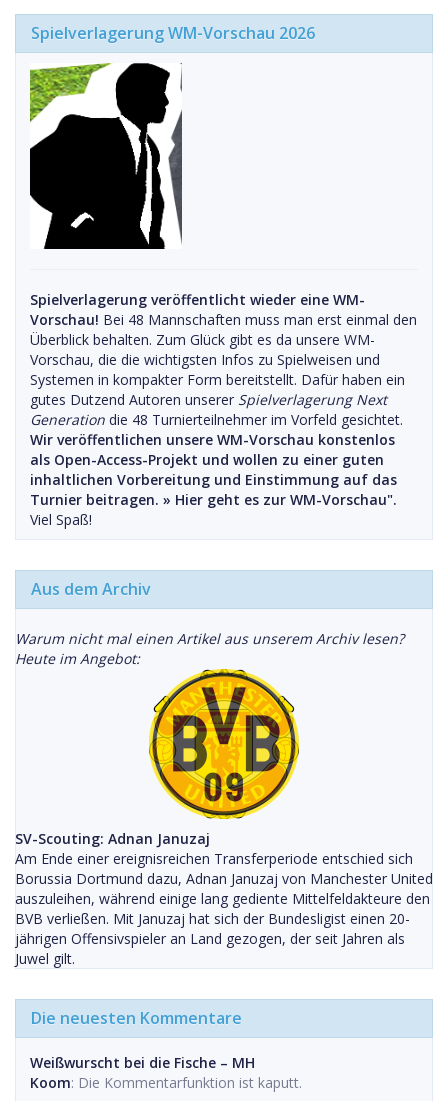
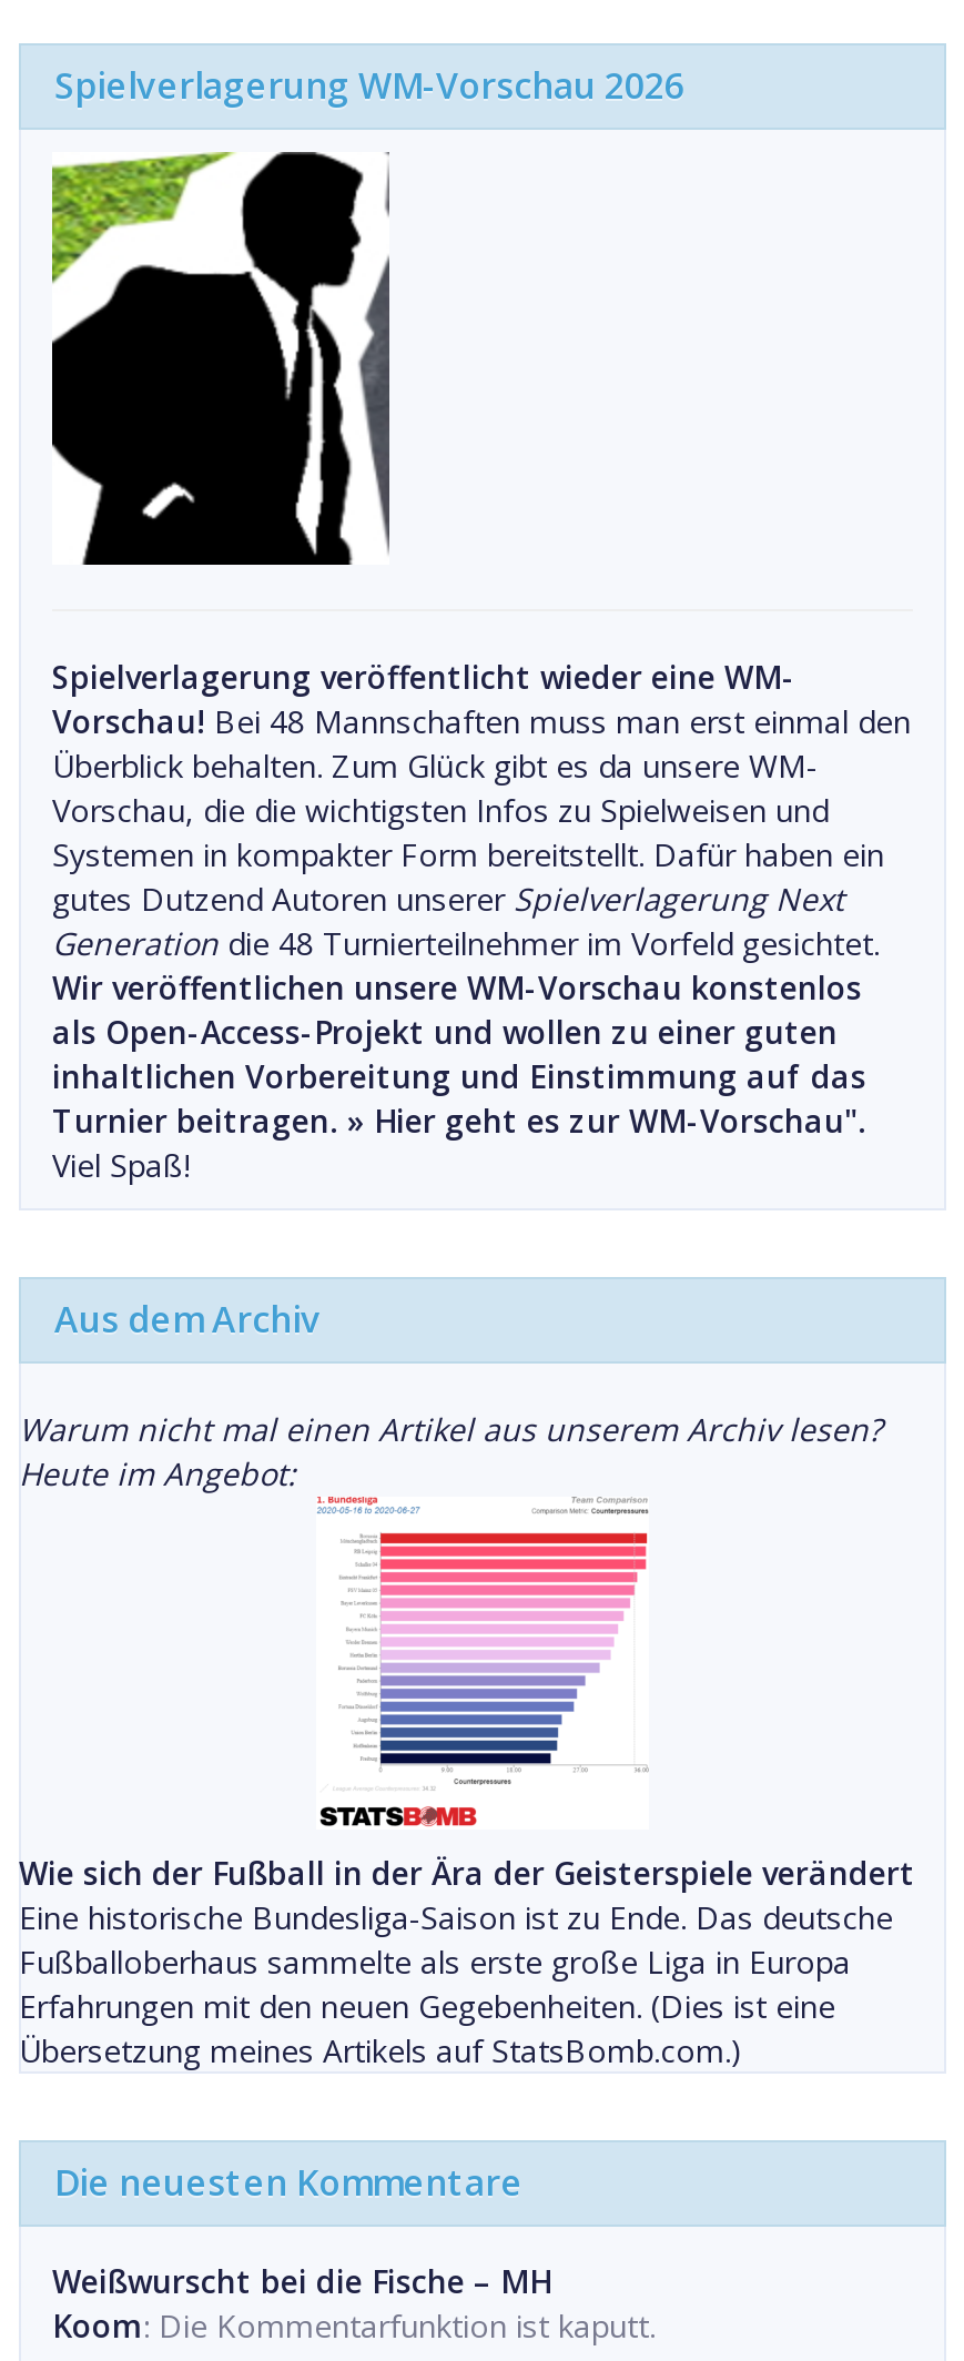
[15,668,433,968] [image] | SV-Scouting: Adnan Januzaj | Am Ende einer ereignisreichen Transferperiode entschied sich | Borussia Dortmund dazu, Adnan Januzaj von Manchester United | auszuleihen, während einige lang gediente Mittelfeldakteure den | BVB verließen. Mit Januzaj hat sich der Bundesligist einen 20- | jährigen Offensivspieler an Land gezogen, der seit Jahren als | Juwel gilt. -> [19,1497,915,2071] [image] | Wie sich der Fußball in der Ära der Geisterspiele verändert | Eine historische Bundesliga-Saison ist zu Ende. Das deutsche | Fußballoberhaus sammelte als erste große Liga in Europa | Erfahrungen mit den neuen Gegebenheiten. (Dies ist eine | Übersetzung meines Artikels auf StatsBomb.com.)

